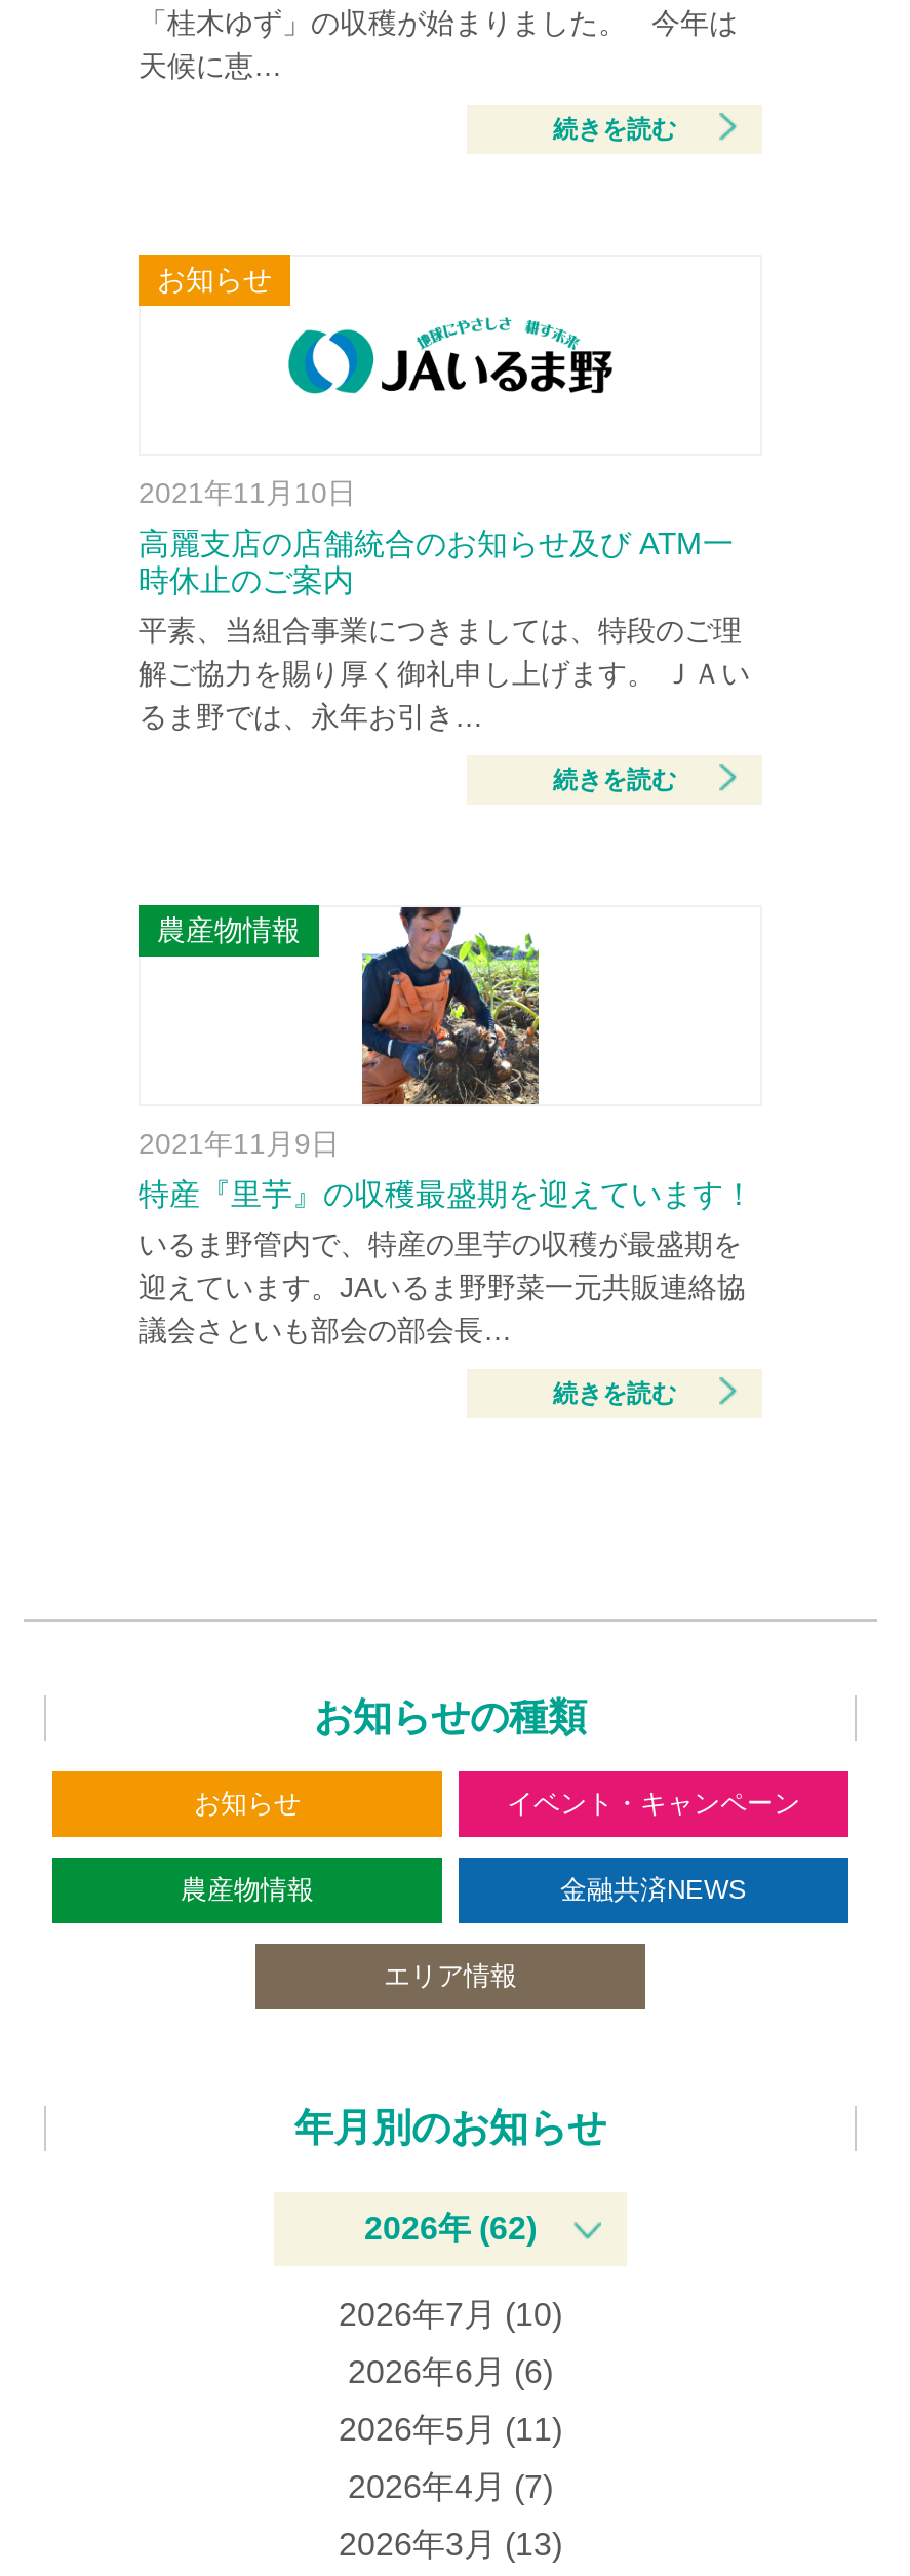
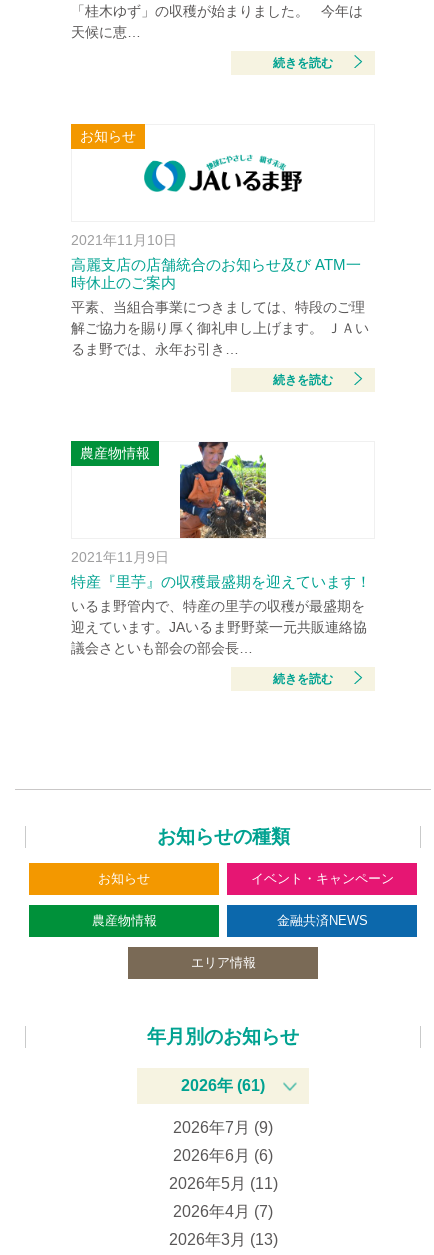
[364,2211,537,2246] 2026年 (62) -> [181,1077,265,1094] 2026年 (61)
[339,2297,562,2332] 2026年7月 (10) -> [173,1119,273,1136] 2026年7月 (9)

